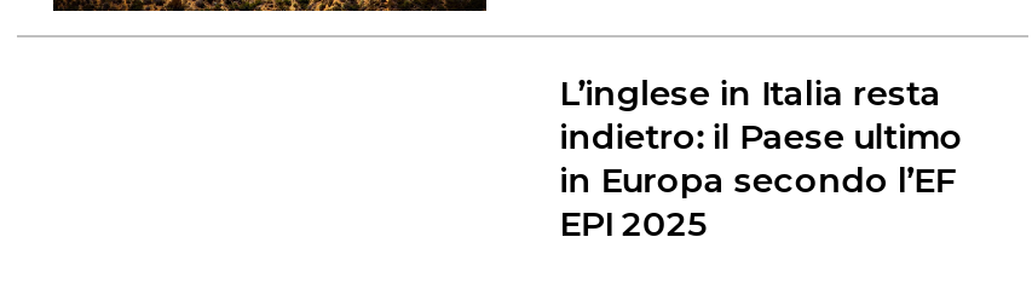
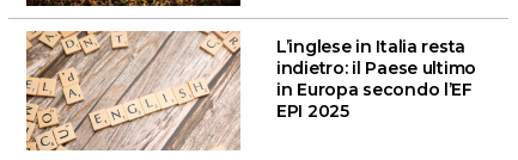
none -> [25,30,242,152] [image]

